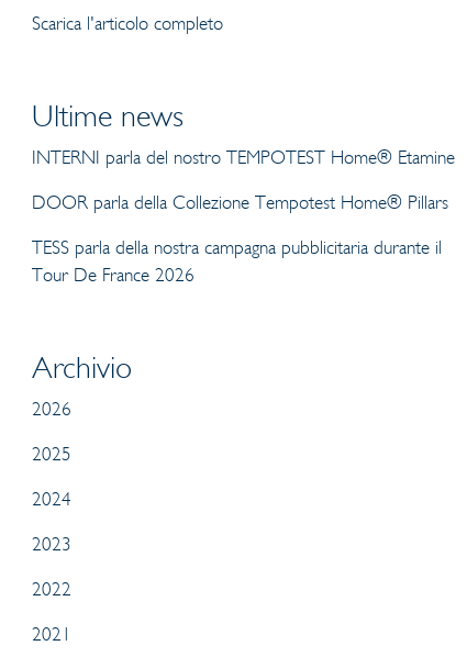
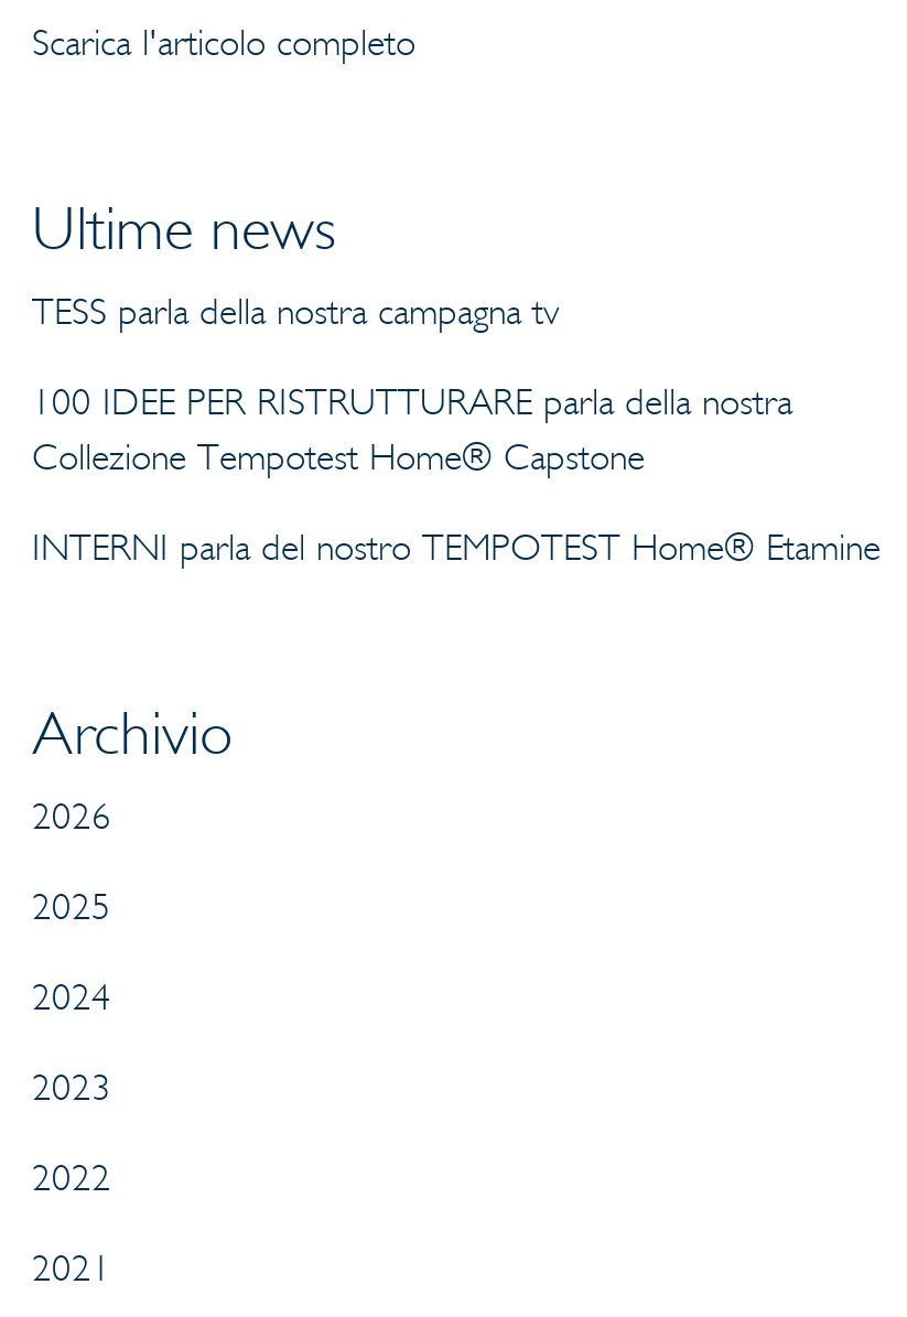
none -> [32,289,792,481] TESS parla della nostra campagna tv | 100 IDEE PER RISTRUTTURARE parla della nostra | Collezione Tempotest Home® Capstone
moved [32,146,455,169] -> [32,525,881,571]: INTERNI parla del nostro TEMPOTEST Home® Etamine
[32,191,448,287] DOOR parla della Collezione Tempotest Home® Pillars | TESS parla della nostra campagna pubblicitaria durante il | Tour De France 2026 -> none

